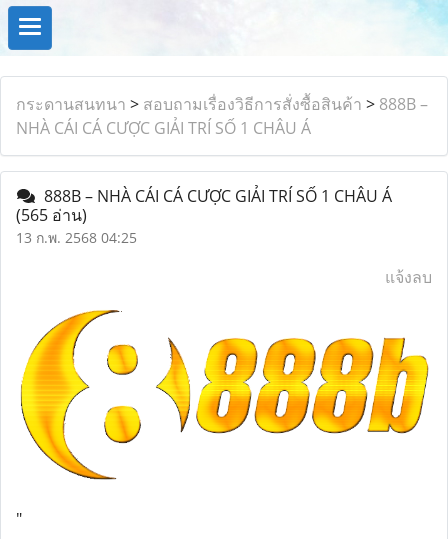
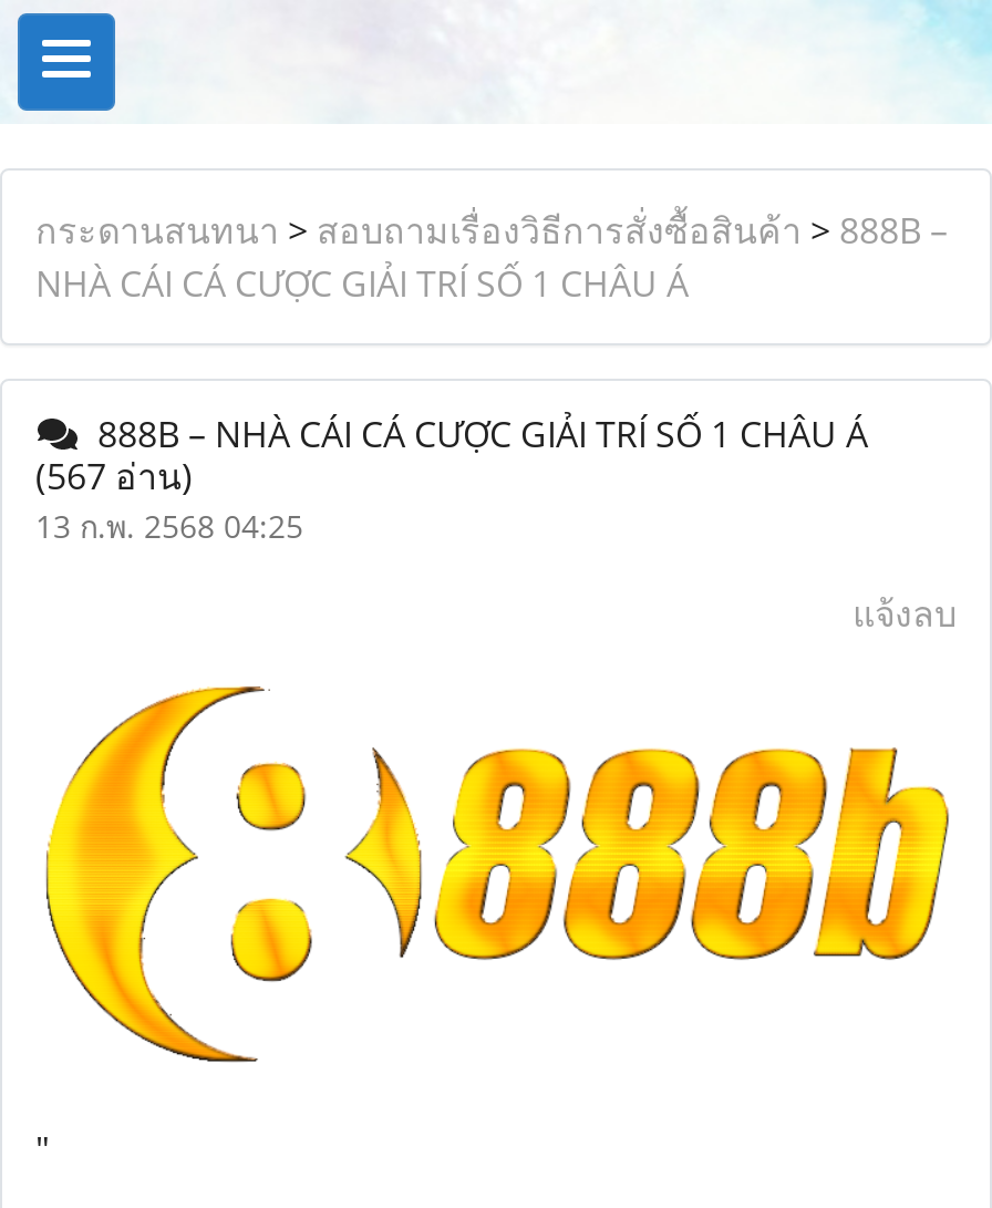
[16,204,87,226] (565 อ่าน) -> [35,452,193,500] (567 อ่าน)

